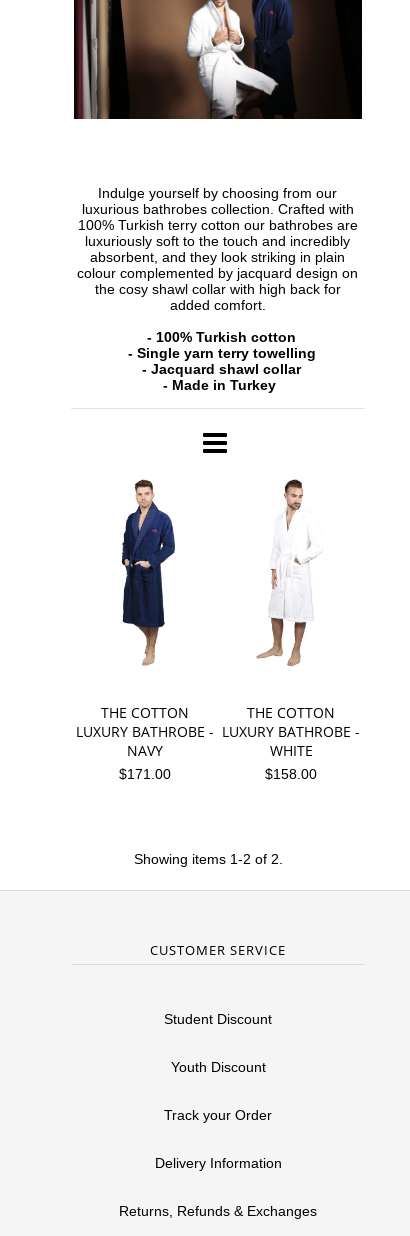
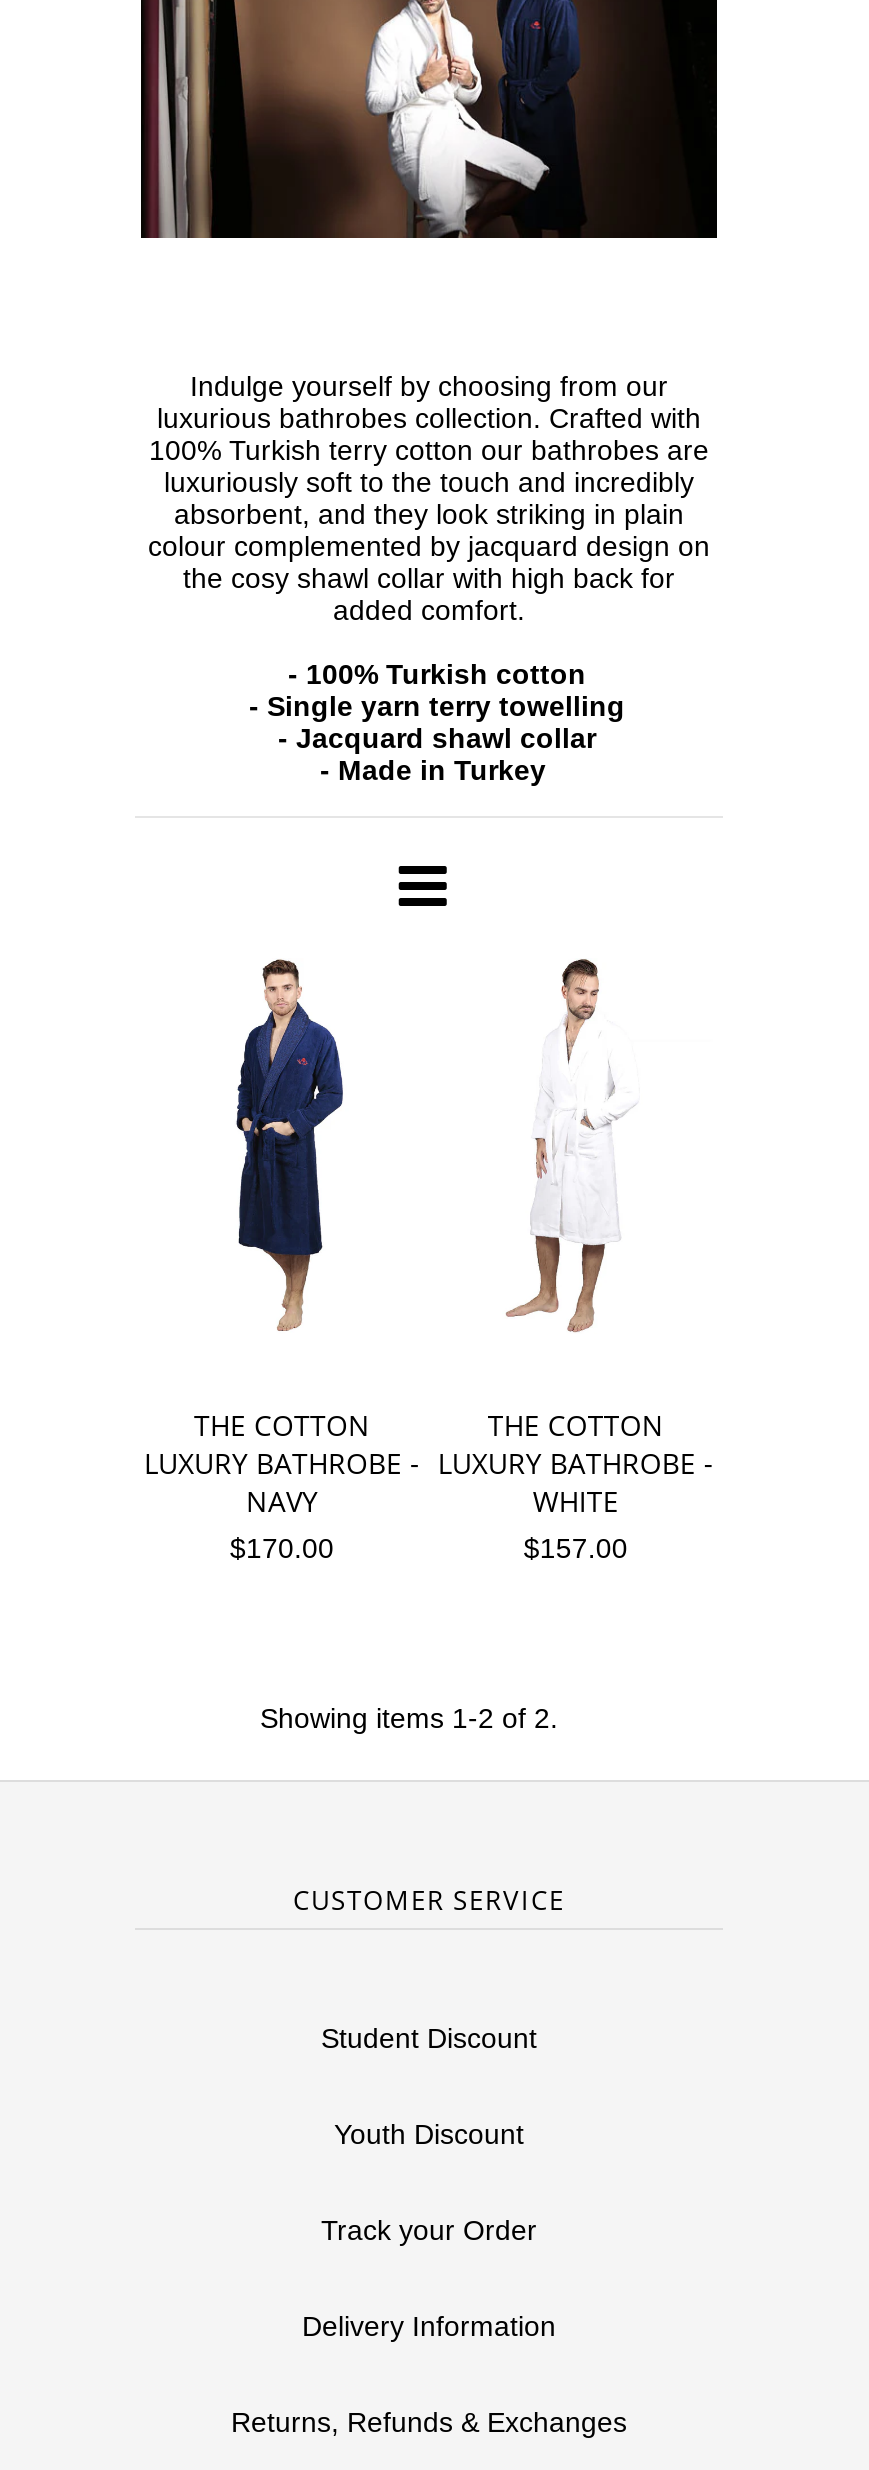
[118,765,170,781] $171.00 -> [230,1531,334,1563] $170.00
[265,765,317,781] $158.00 -> [524,1531,628,1563] $157.00

